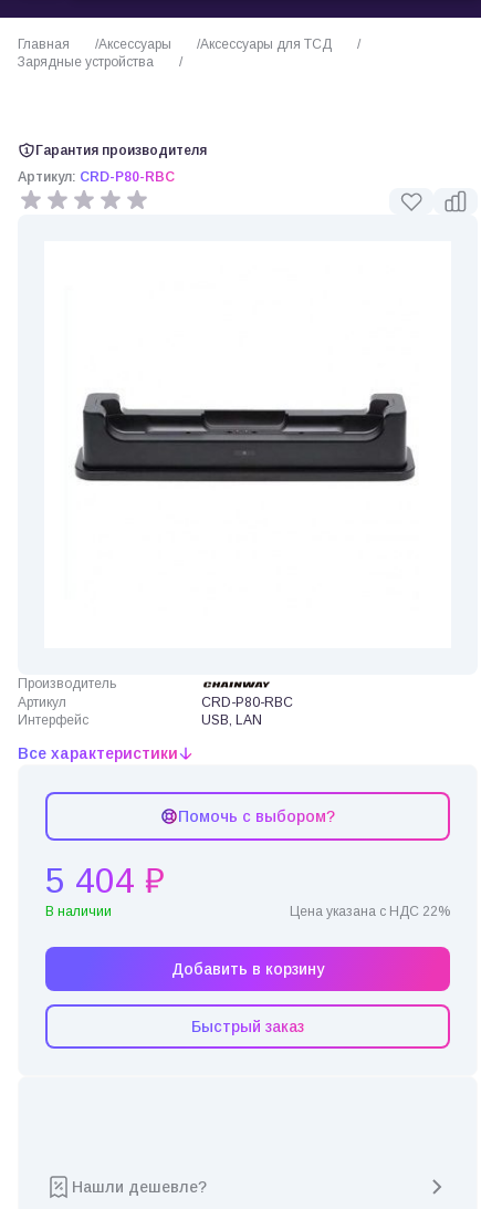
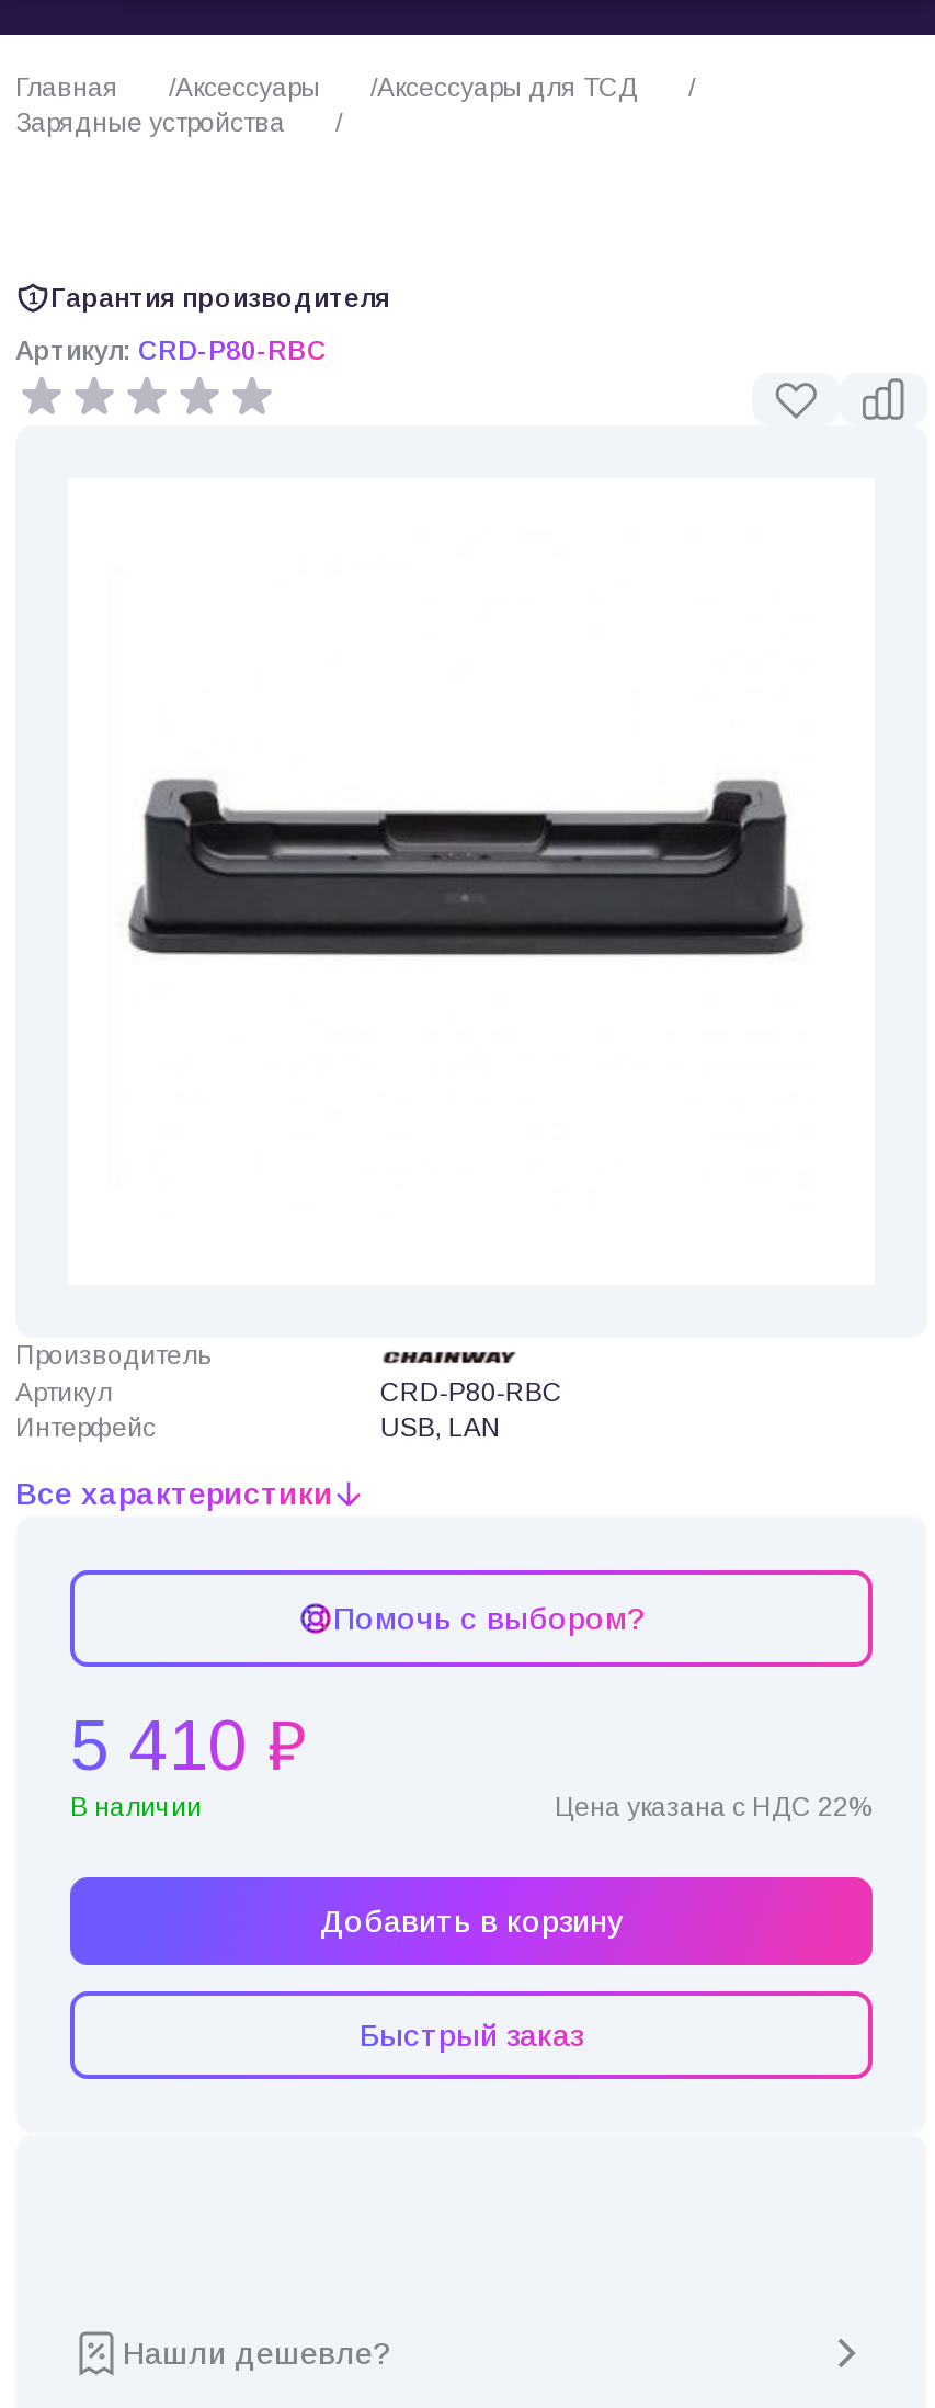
[45,860,165,900] 5 404 ₽ -> [70,1706,307,1785] 5 410 ₽

